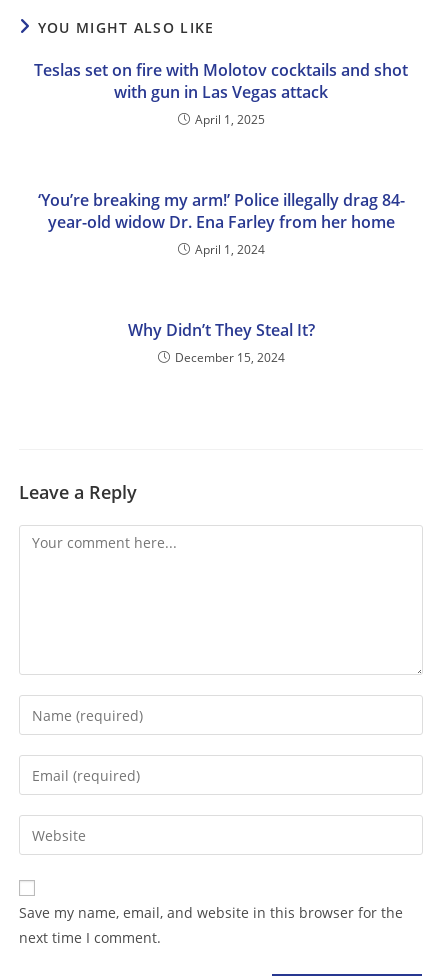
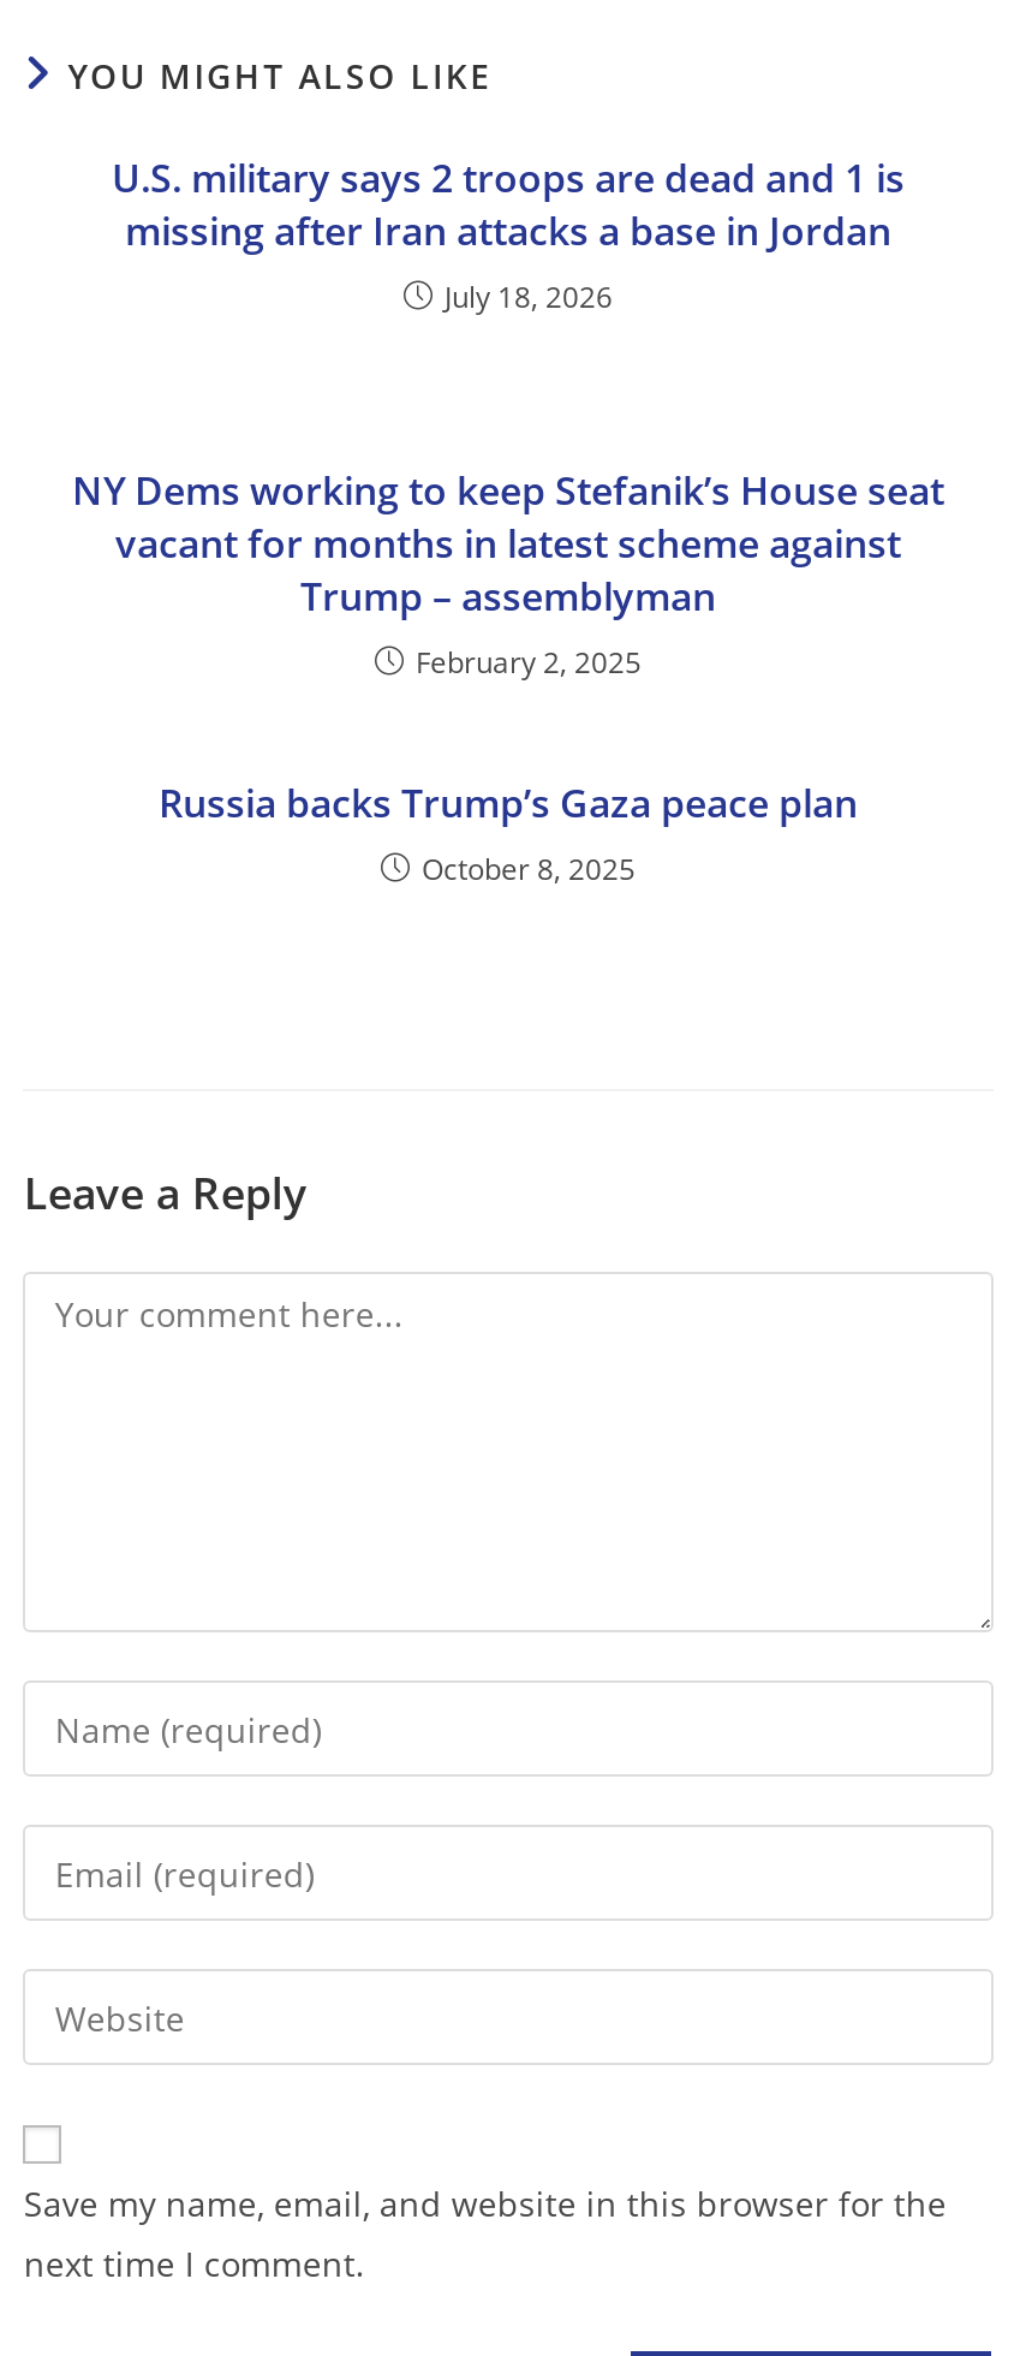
[34,59,408,128] Teslas set on fire with Molotov cocktails and shot | with gun in Las Vegas attack | April 1, 2025 -> [112,152,905,318] U.S. military says 2 troops are dead and 1 is | missing after Iran attacks a base in Jordan | July 18, 2026
[37,189,404,258] ‘You’re breaking my arm!’ Police illegally drag 84- | year-old widow Dr. Ena Farley from her home | April 1, 2024 -> [72,465,944,683] NY Dems working to keep Stefanik’s House seat | vacant for months in latest scheme against | Trump – assemblyman | February 2, 2025
[127,319,314,366] Why Didn’t They Steal It? | December 15, 2024 -> [159,777,858,890] Russia backs Trump’s Gaza peace plan | October 8, 2025

